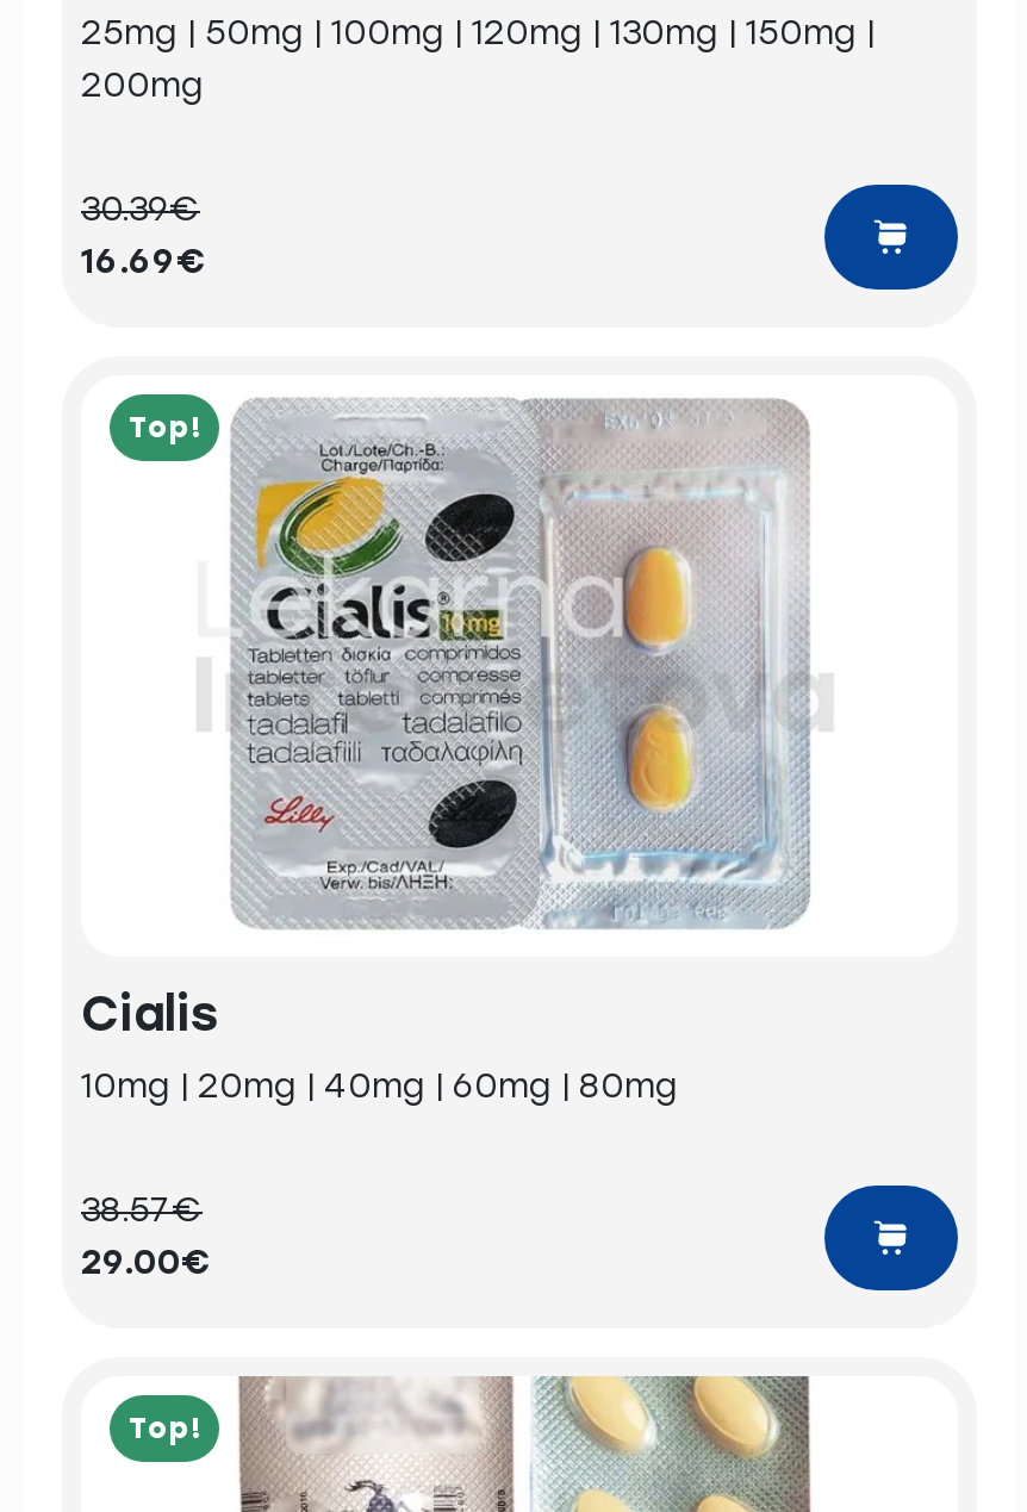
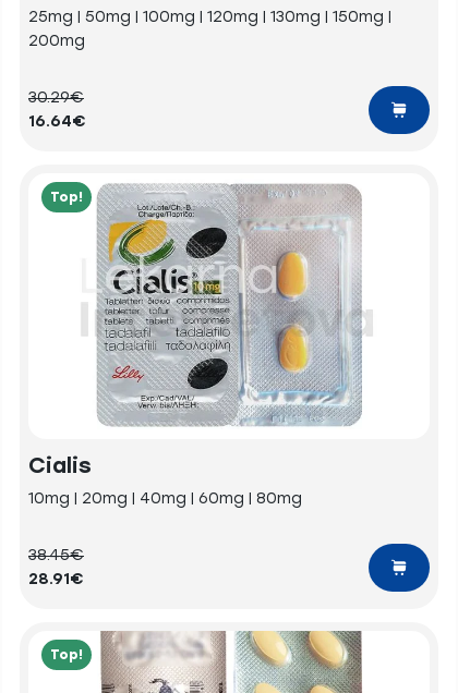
[81,190,200,230] 30.39€ -> [28,88,84,107] 30.29€
[81,242,207,283] 16.69€ -> [28,112,86,131] 16.64€
[81,1191,203,1231] 38.57€ -> [28,546,84,565] 38.45€
[81,1243,212,1284] 29.00€ -> [28,570,84,589] 28.91€

